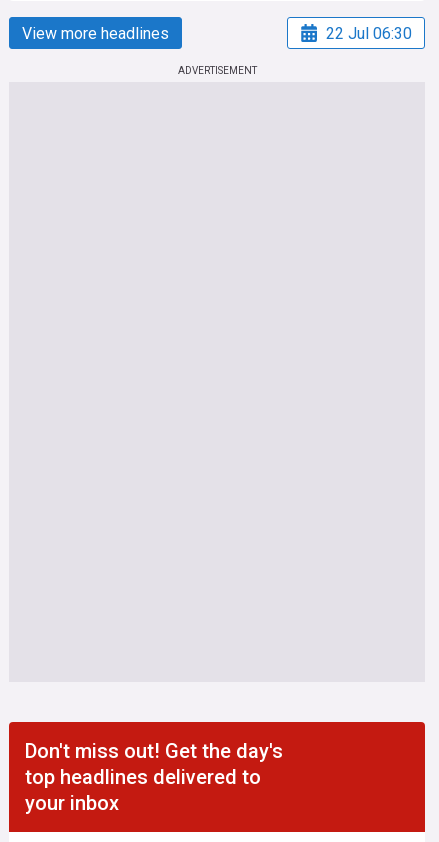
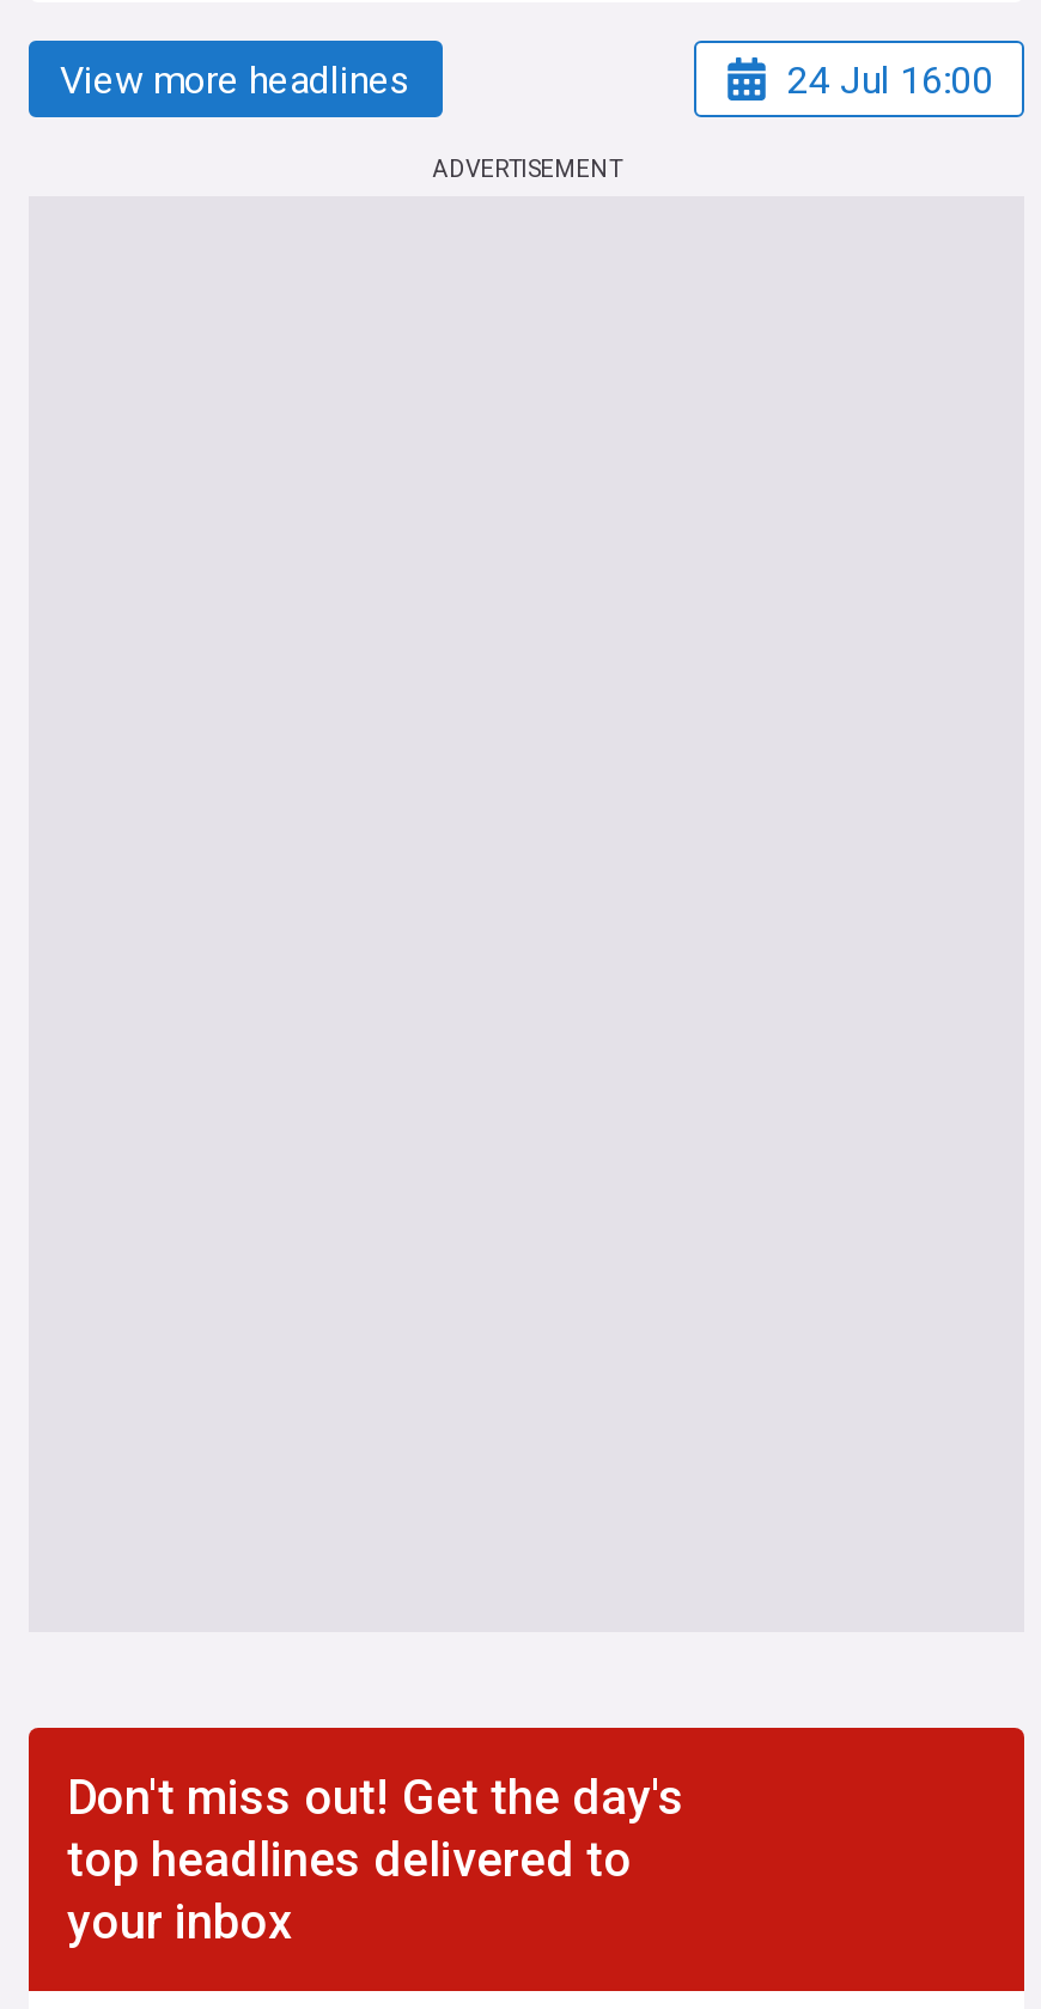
[326,23,412,42] 22 Jul 06:30 -> [787,56,993,102] 24 Jul 16:00

